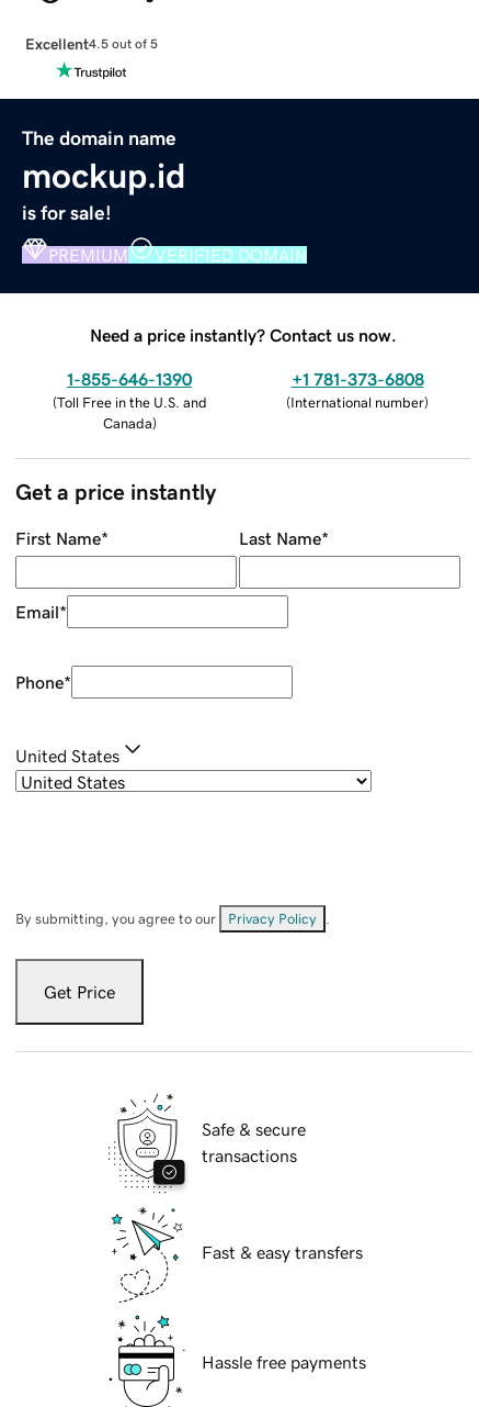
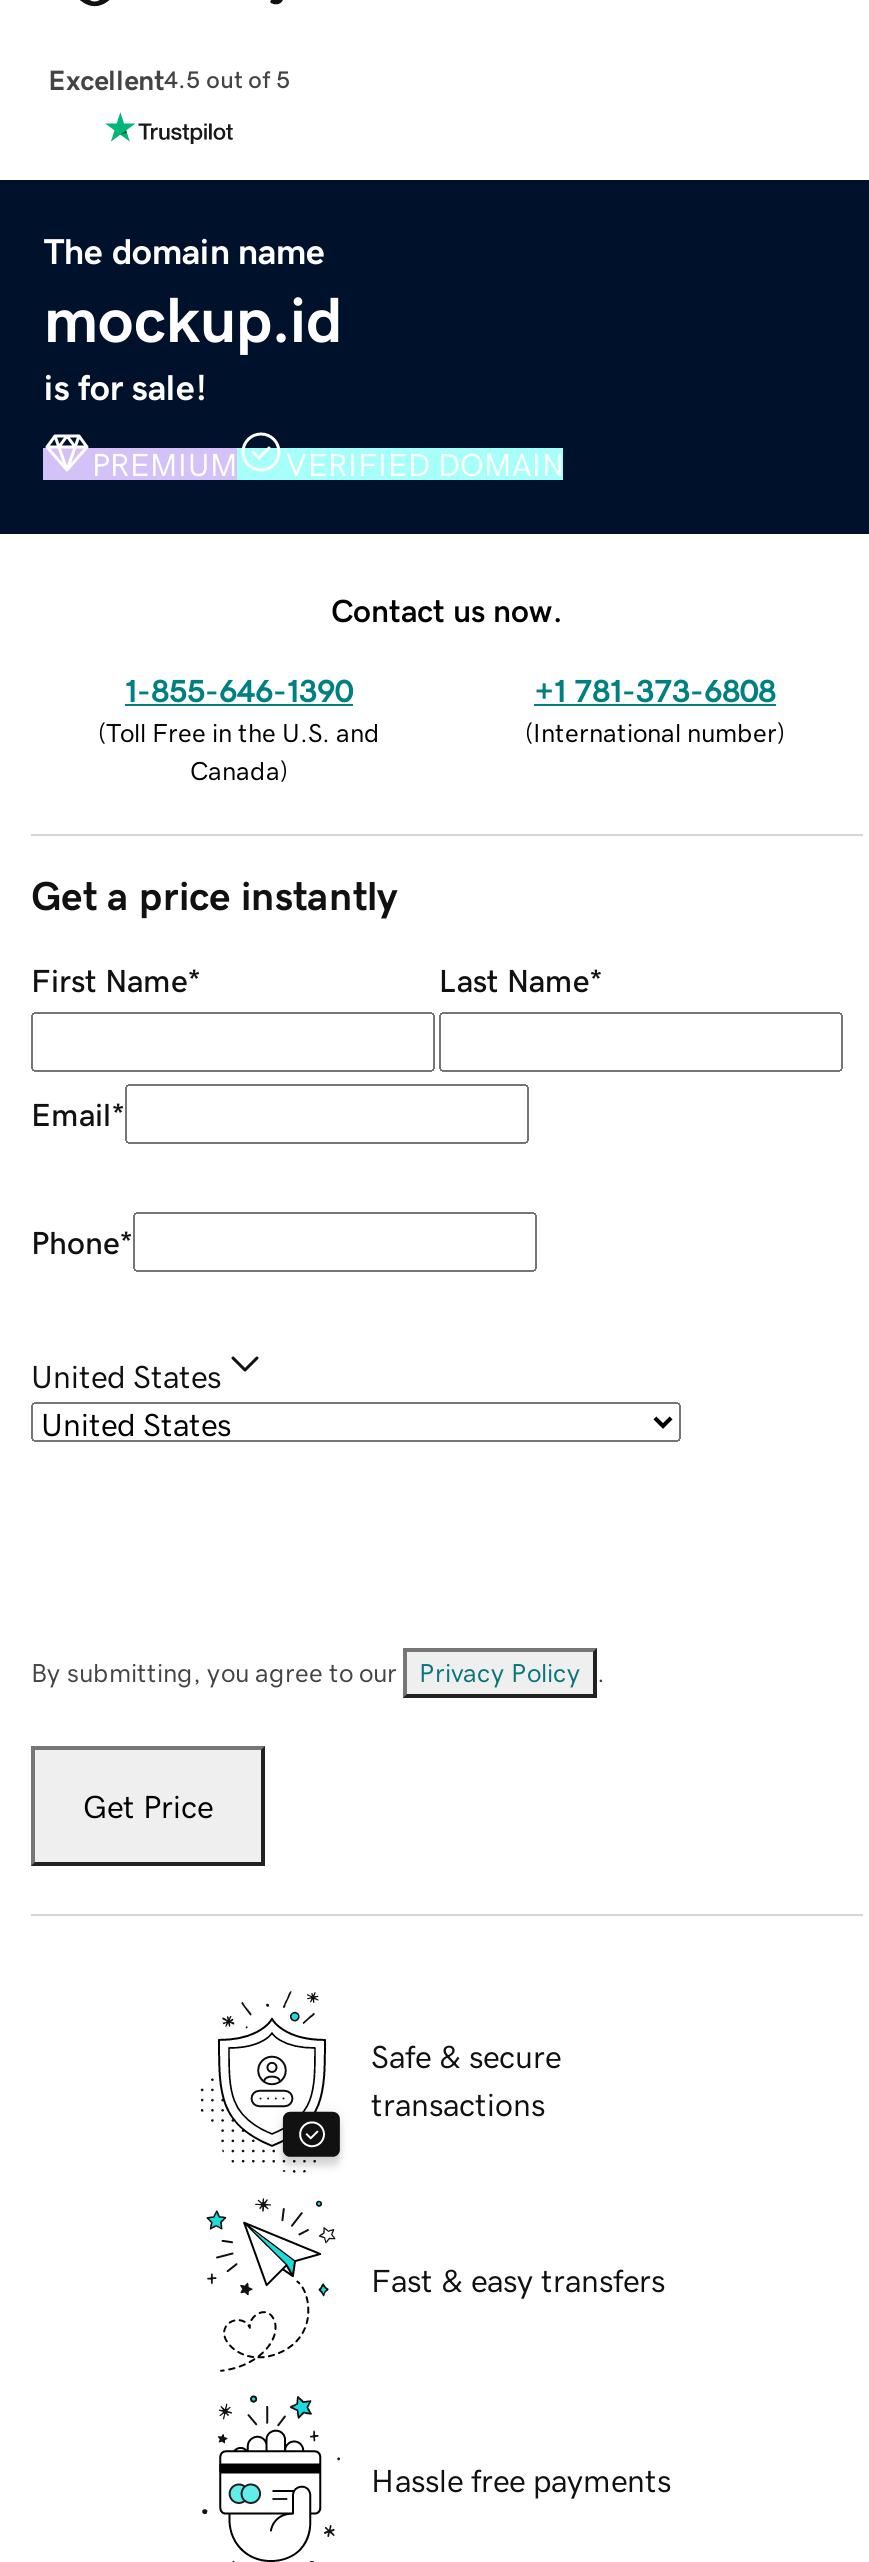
[90,326,397,343] Need a price instantly? Contact us now. -> [331,593,563,625] Contact us now.

